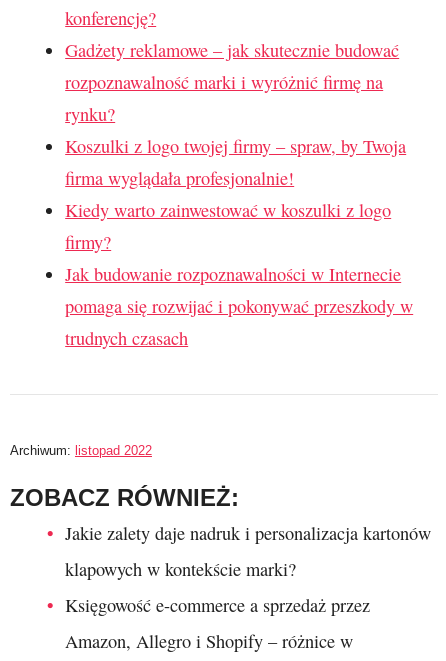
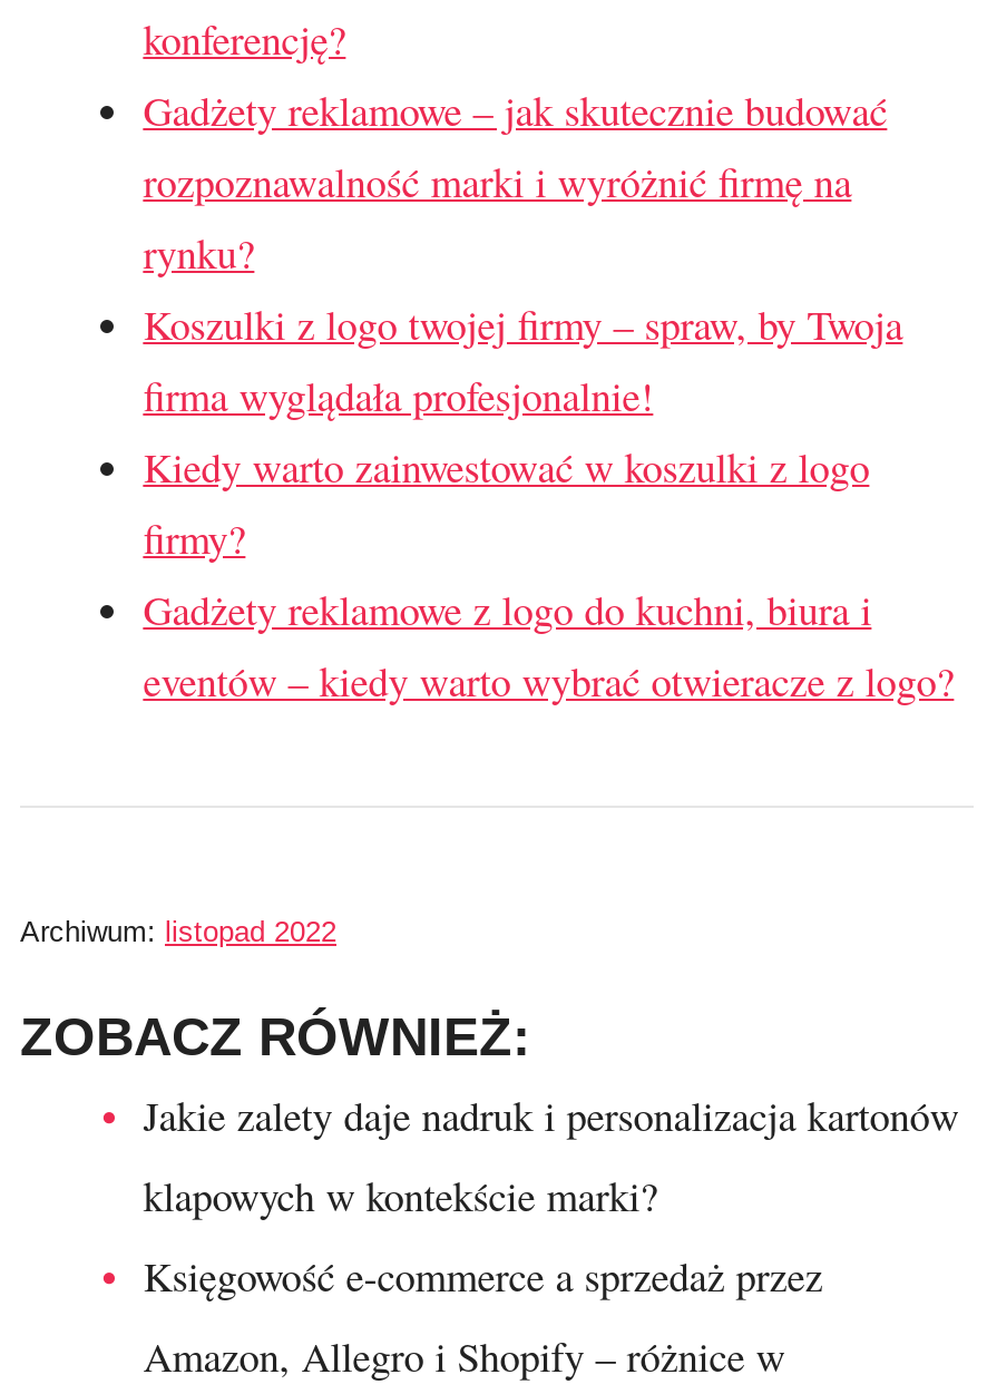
[65,262,413,350] Jak budowanie rozpoznawalności w Internecie | pomaga się rozwijać i pokonywać przeszkody w | trudnych czasach -> [143,582,954,707] Gadżety reklamowe z logo do kuchni, biura i | eventów – kiedy warto wybrać otwieracze z logo?

